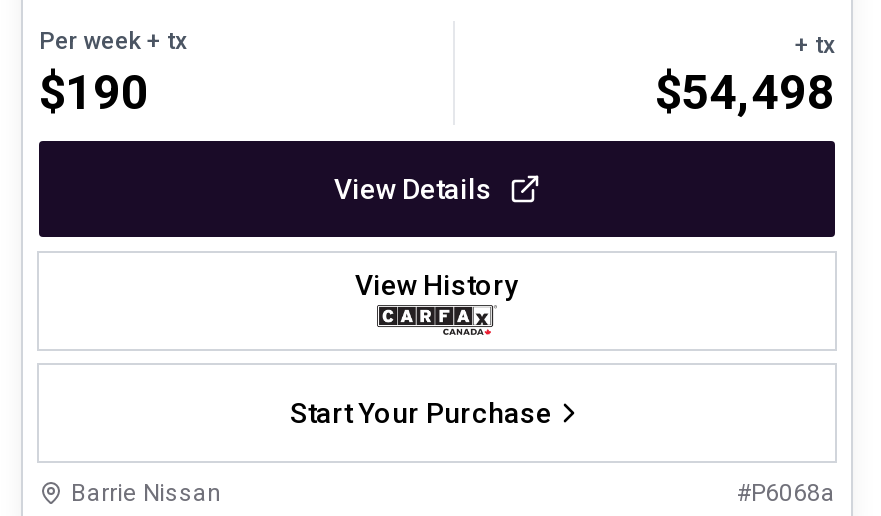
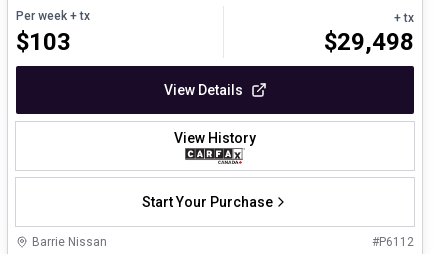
[39,64,149,120] $190 -> [16,28,71,56] $103
[655,64,835,120] $54,498 -> [324,28,414,56] $29,498
[737,478,835,506] #P6068a -> [372,235,414,249] #P6112

